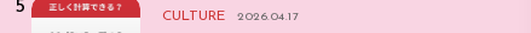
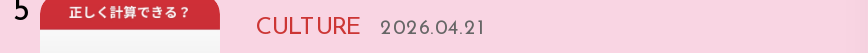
[162,9,299,23] CULTURE 2026.04.17 -> [256,15,484,39] CULTURE 2026.04.21

